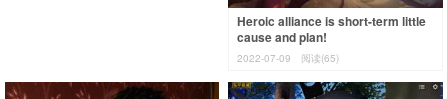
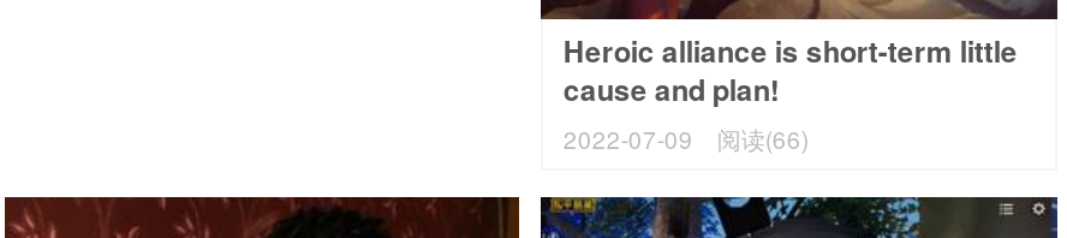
[237,51,339,65] 2022-07-09 阅读(65) -> [563,122,808,155] 2022-07-09 阅读(66)

